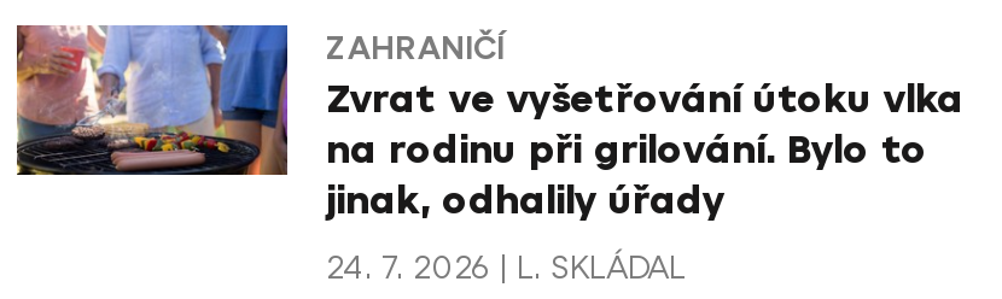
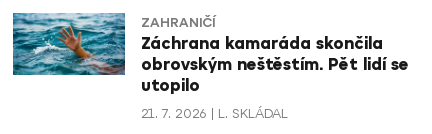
[14,23,963,224] [image] | Zvrat ve vyšetřování útoku vlka | na rodinu při grilování. Bylo to | jinak, odhalily úřady -> [12,12,409,95] [image] | Záchrana kamaráda skončila | obrovským neštěstím. Pět lidí se | utopilo
[326,250,686,286] 24. 7. 2026 L. SKLÁDAL -> [141,106,288,121] 21. 7. 2026 L. SKLÁDAL

